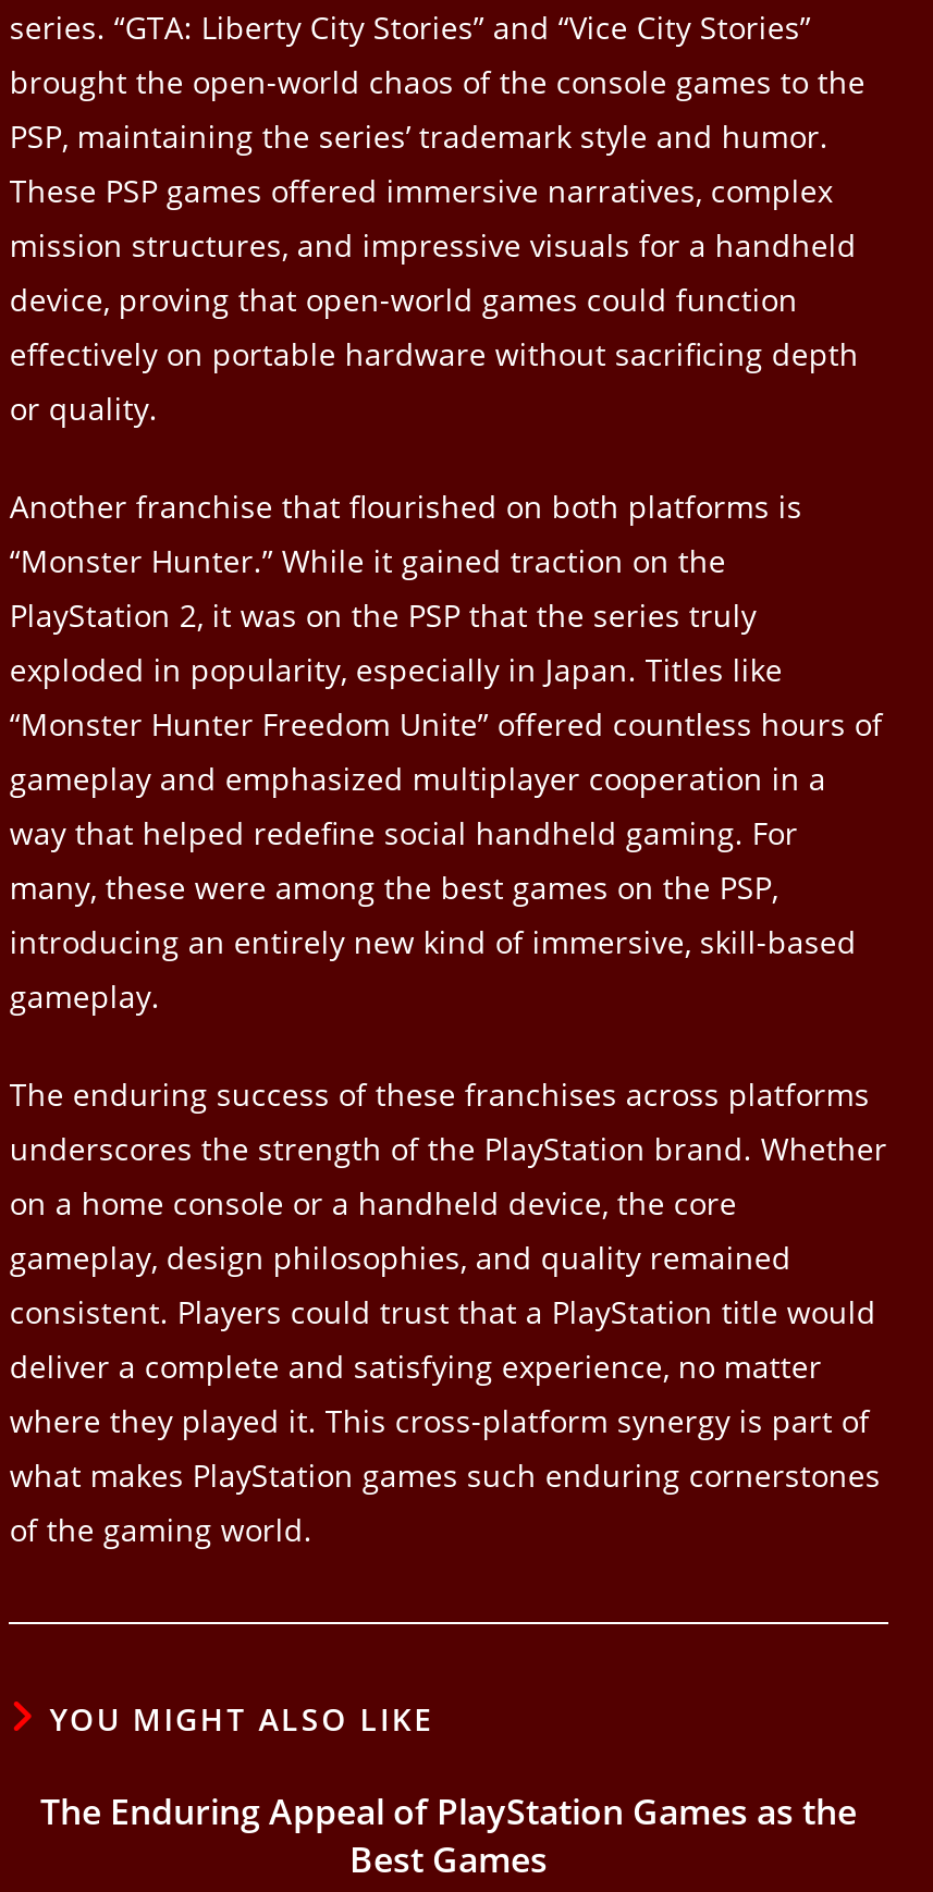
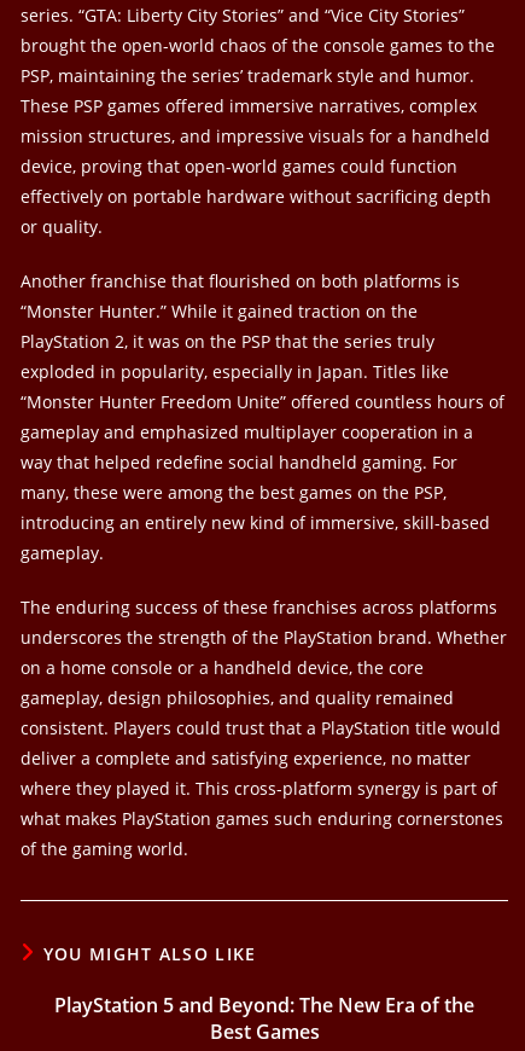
[40,1787,857,1835] The Enduring Appeal of PlayStation Games as the -> [54,991,474,1018] PlayStation 5 and Beyond: The New Era of the

